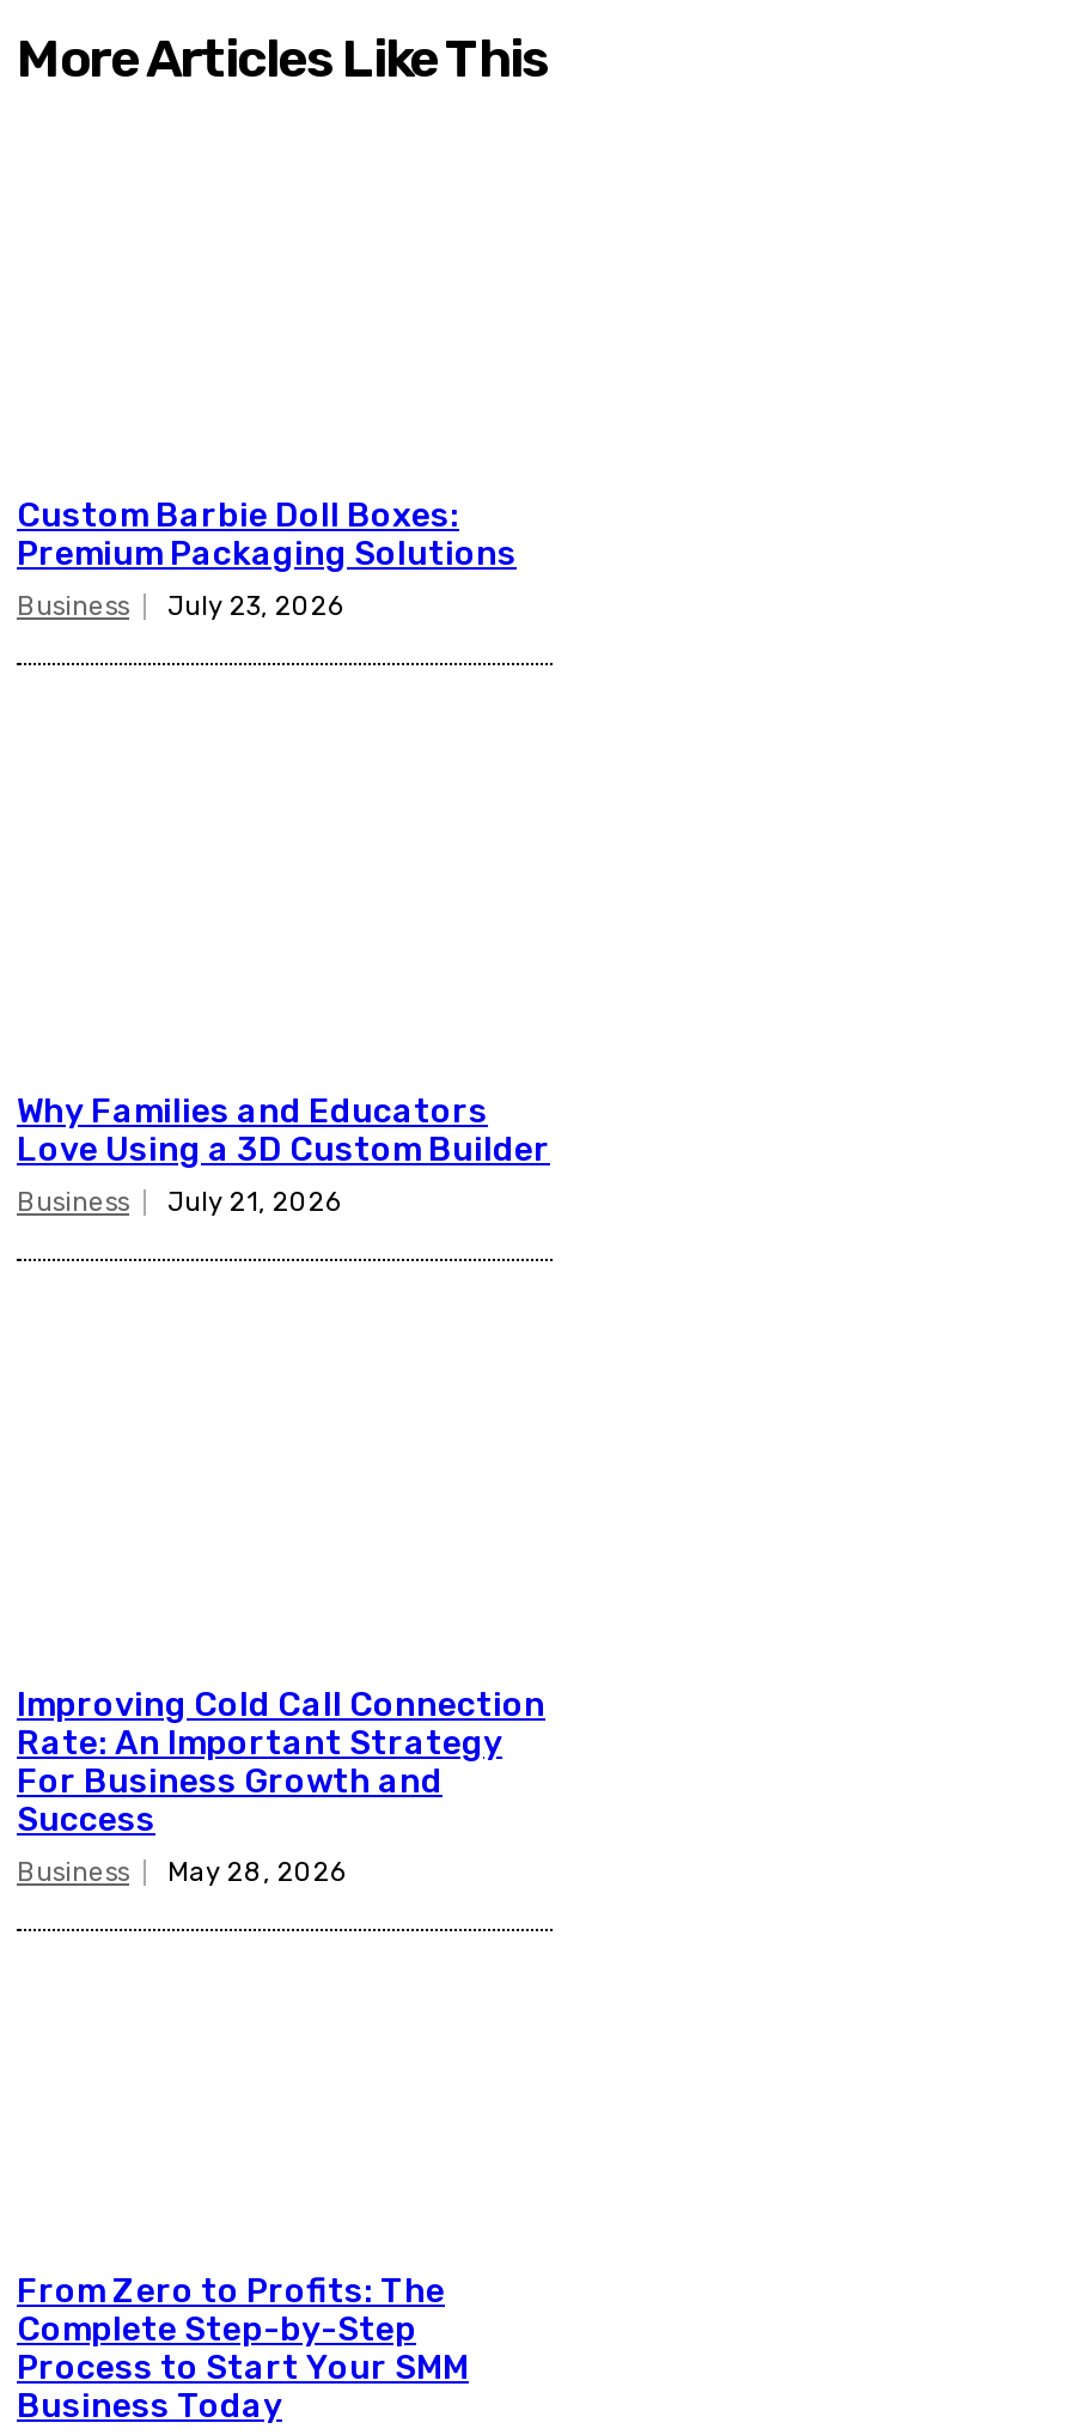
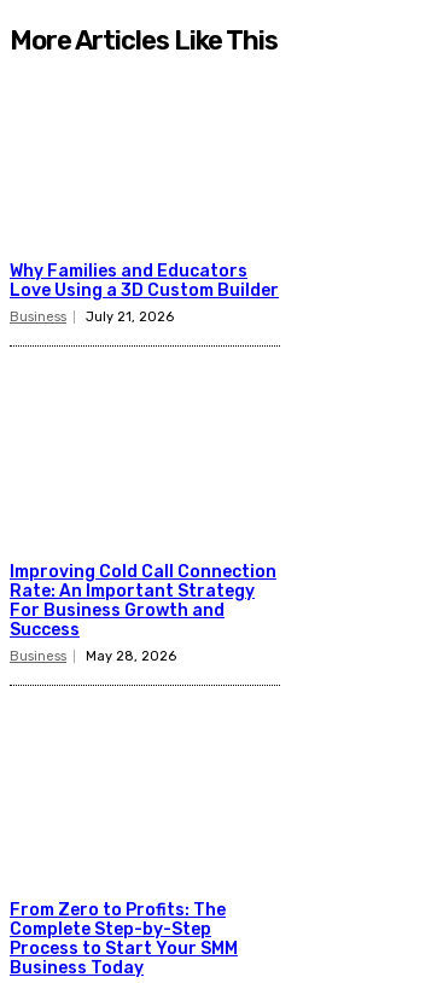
[17,496,517,623] Custom Barbie Doll Boxes: | Premium Packaging Solutions | Business | July 23, 2026 -> none
moved [17,1091,550,1889] -> [10,261,279,664]: Why Families and Educators | Love Using a 3D Custom Builder | Business | ... | Business | May 28, 2026

